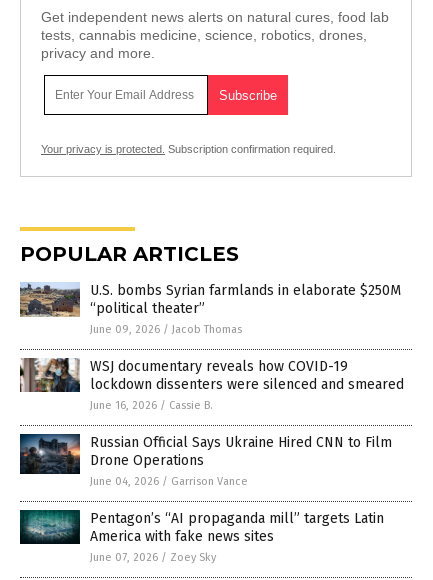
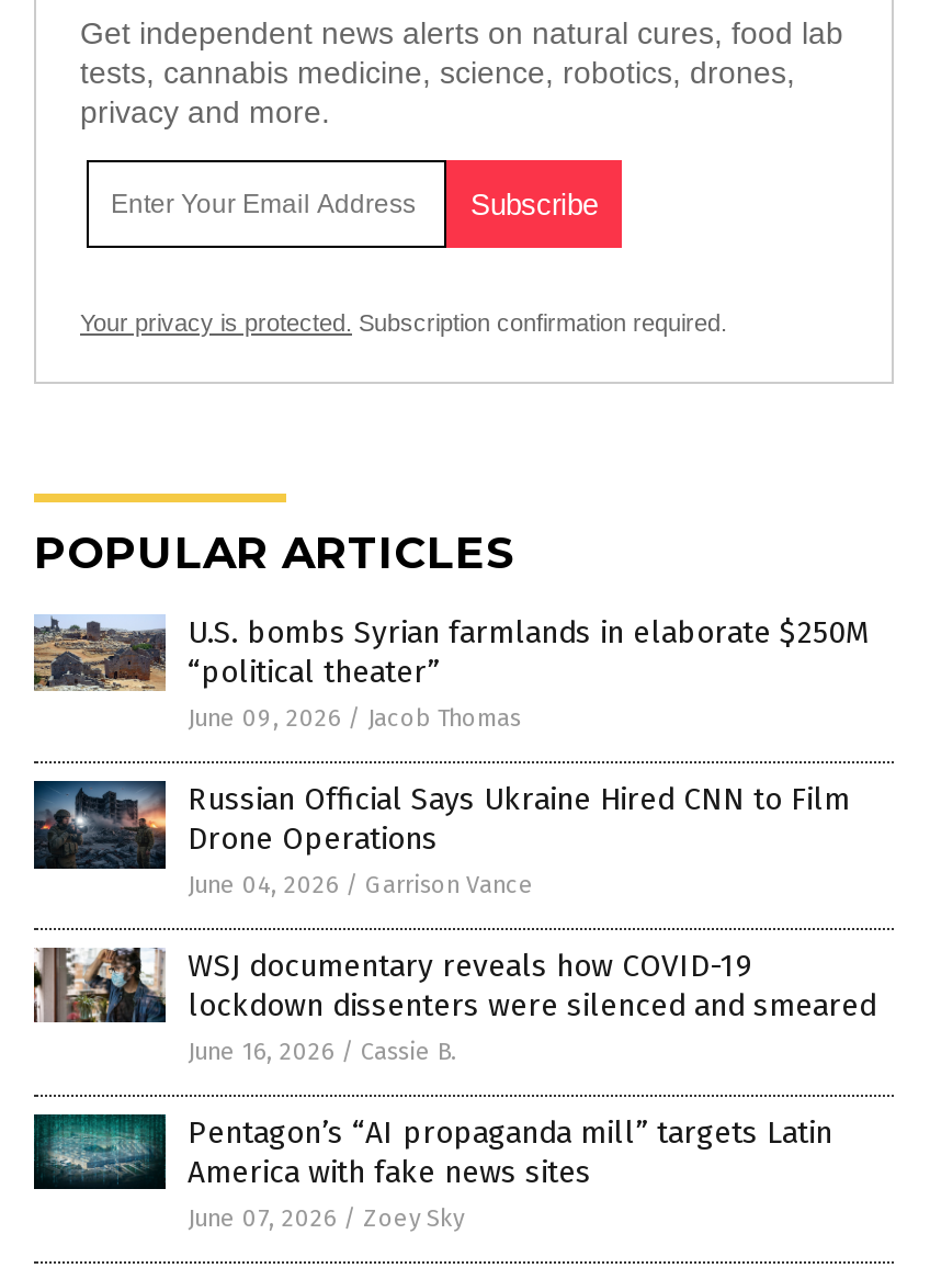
moved [18,351,404,412] -> [30,932,876,1067]: [image] | WSJ documentary reveals how COVID-19 | lockdown dissenters were silenced and smeared | June 16, 2026 / Cassie B.
moved [19,434,392,488] -> [32,779,850,900]: [image] | Russian Official Says Ukraine Hired CNN to Film | Drone Operations | June 04, 2026 / Garrison Vance

